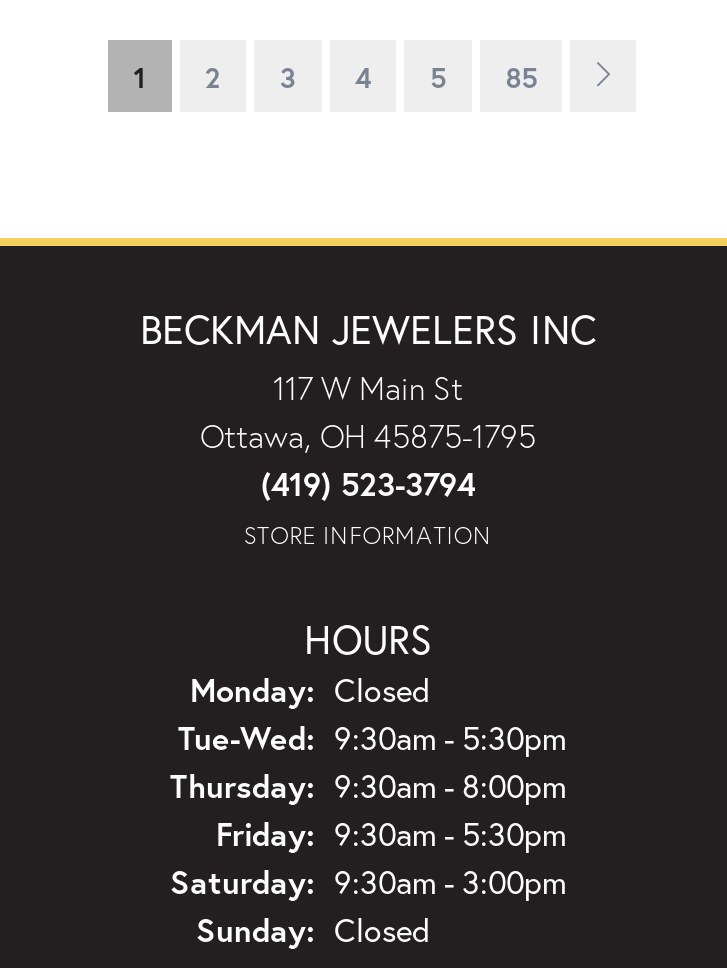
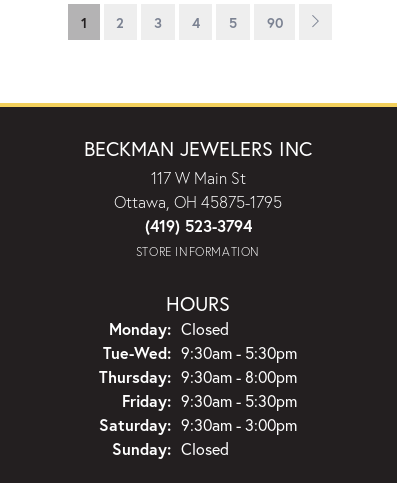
[133,57,537,95] 1 2 3 4 5 85 -> [81,12,283,31] 1 2 3 4 5 90

